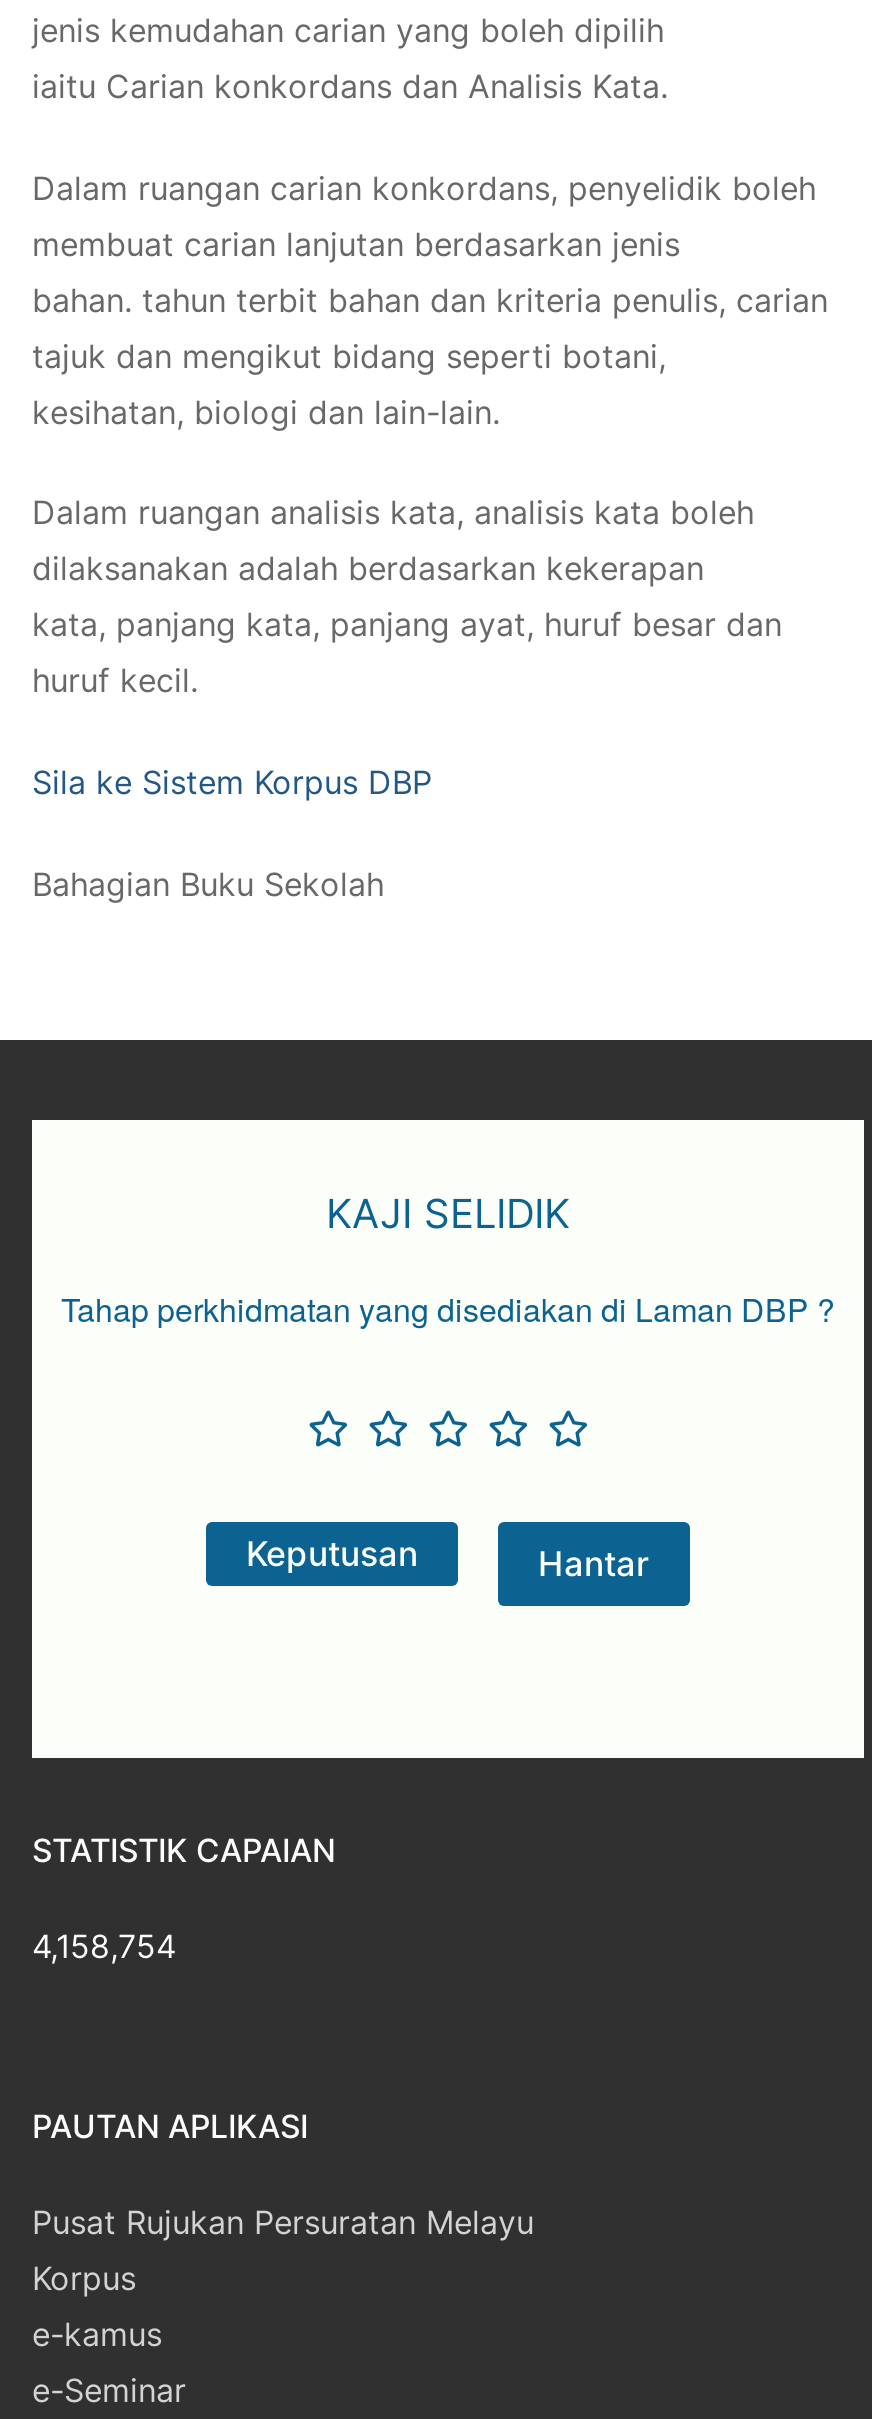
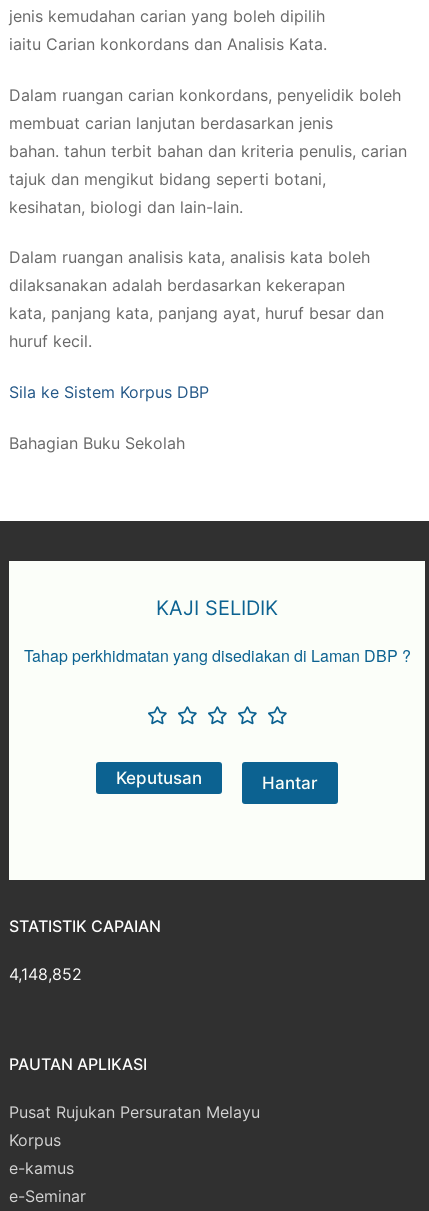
[32,1926,176,1966] 4,158,754 -> [9,964,82,984] 4,148,852

